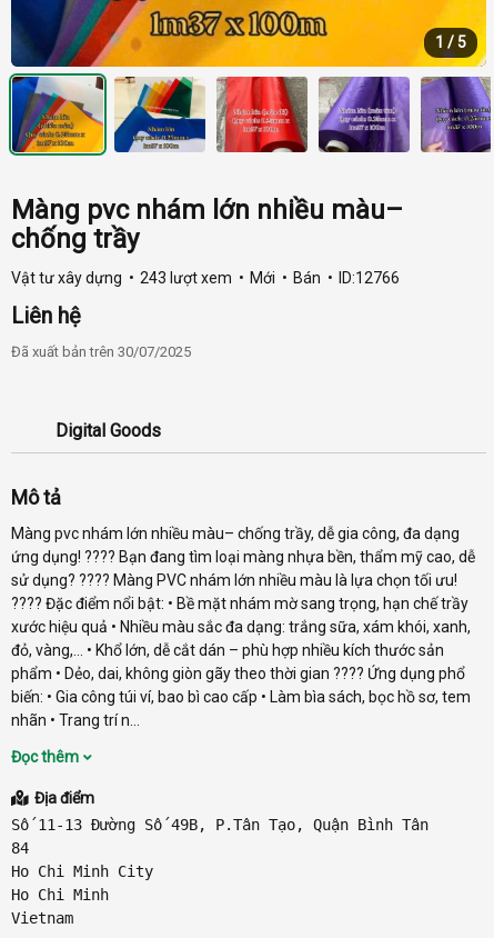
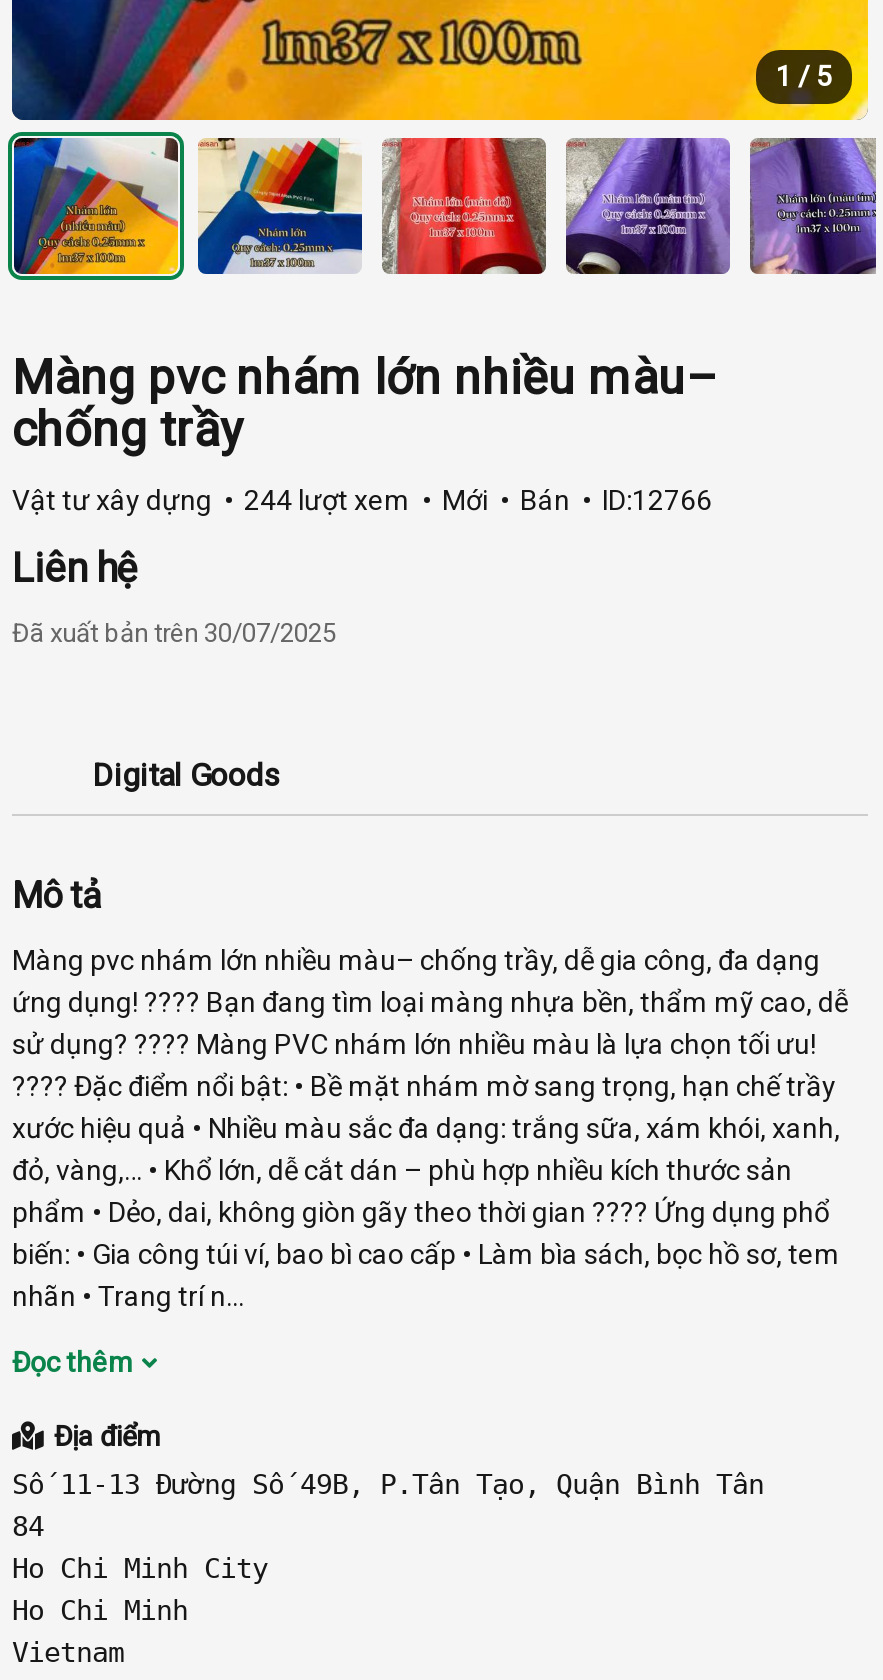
[11,269,400,287] Vật tư xây dựng 243 lượt xem Mới Bán ID:12766 -> [12,484,712,516] Vật tư xây dựng 244 lượt xem Mới Bán ID:12766

